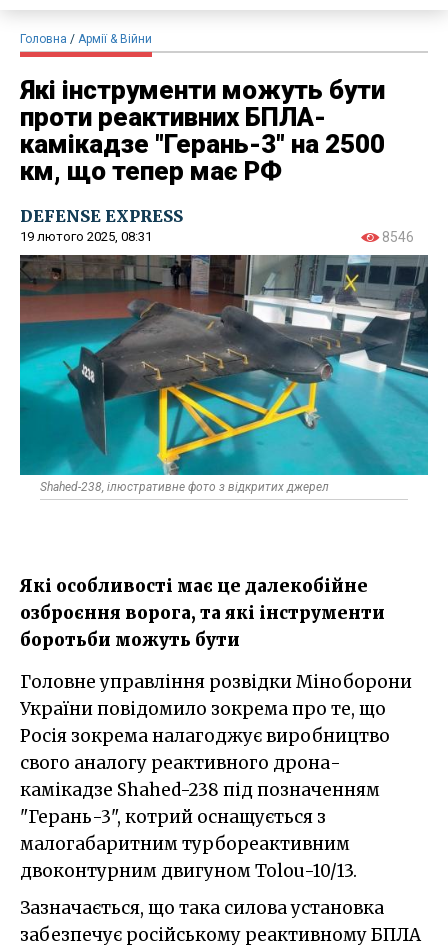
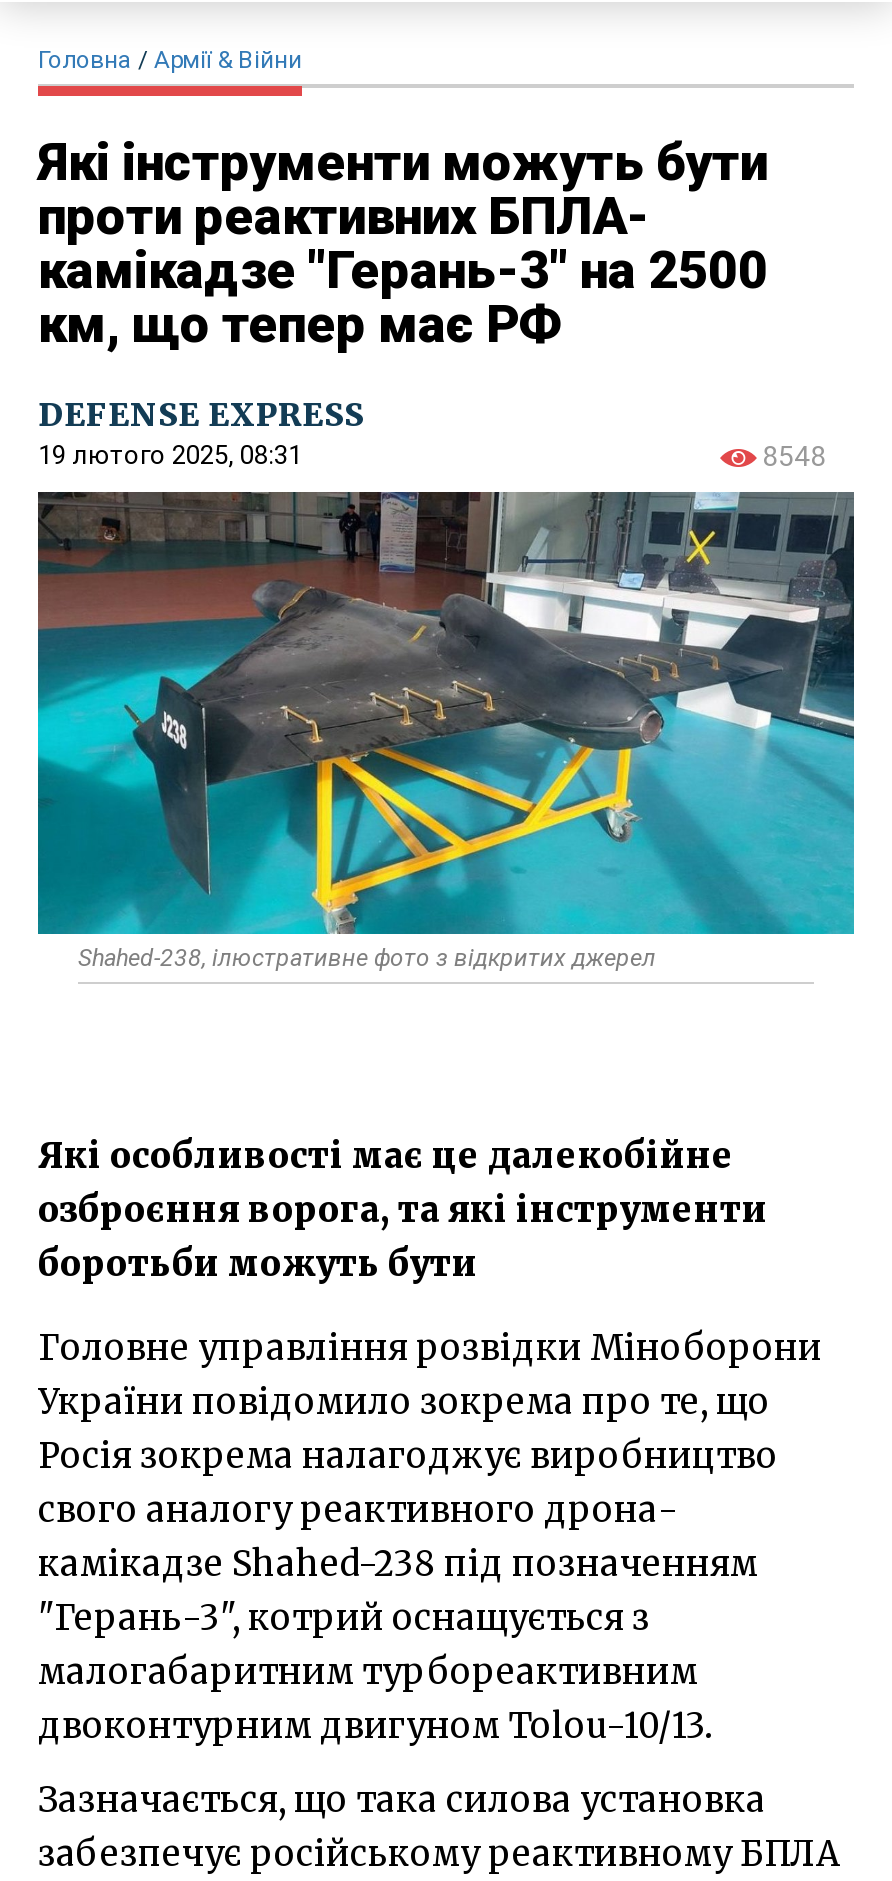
[379,229,414,245] 8546 -> [756,439,826,471] 8548

